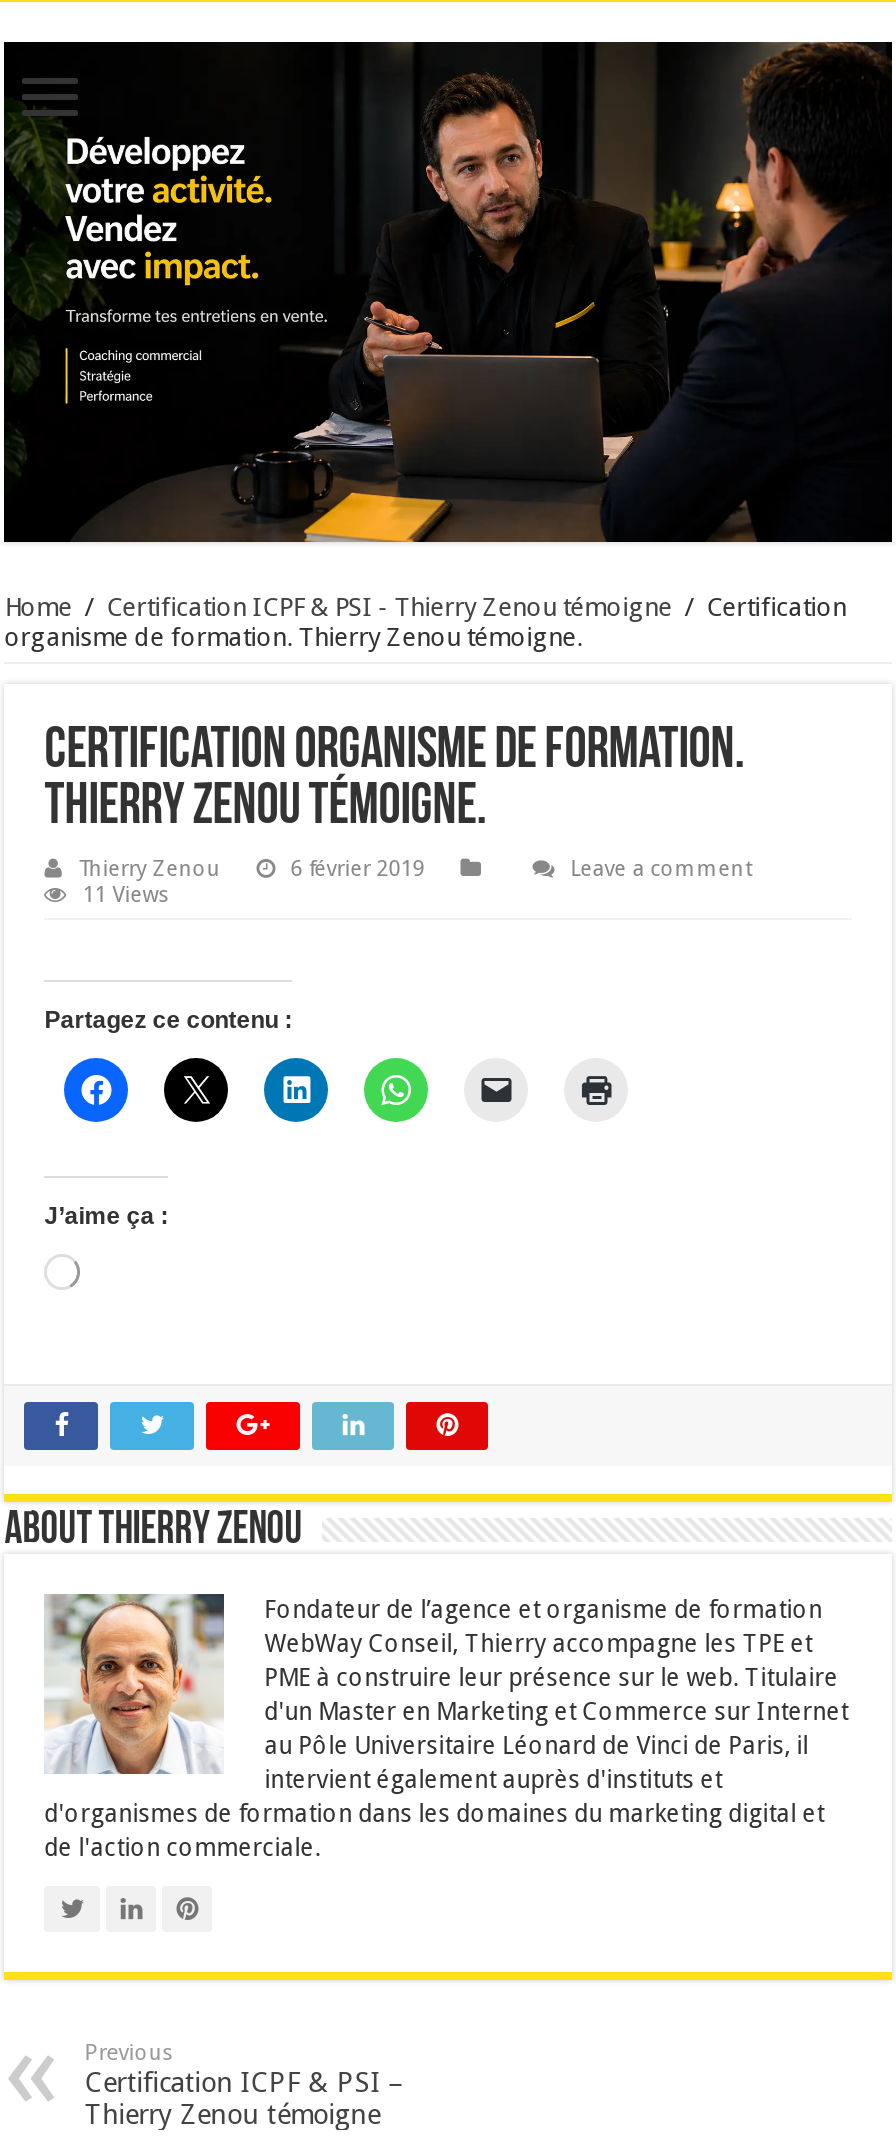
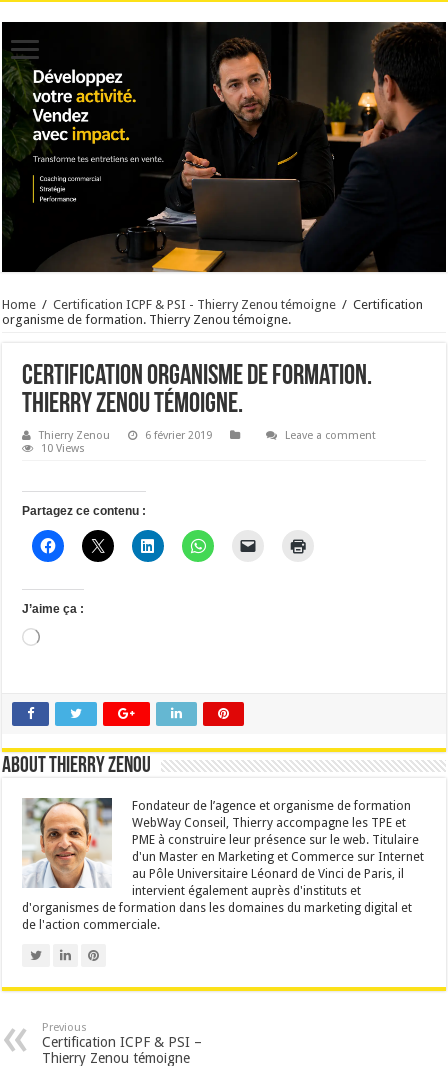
[82,881,170,907] 11 Views -> [41,442,85,455] 10 Views

